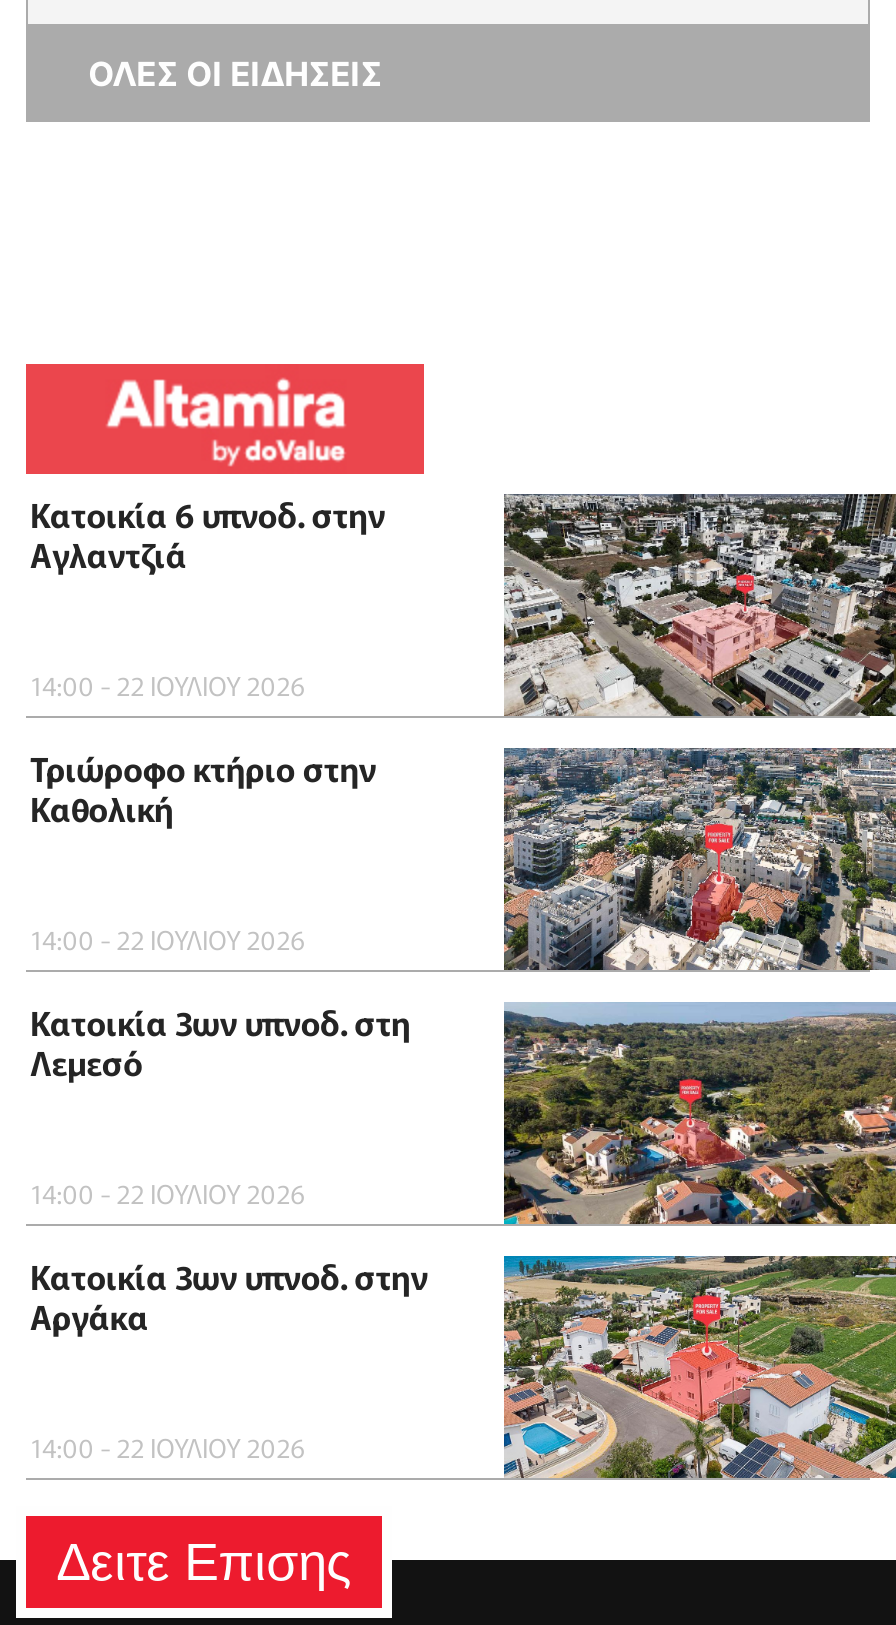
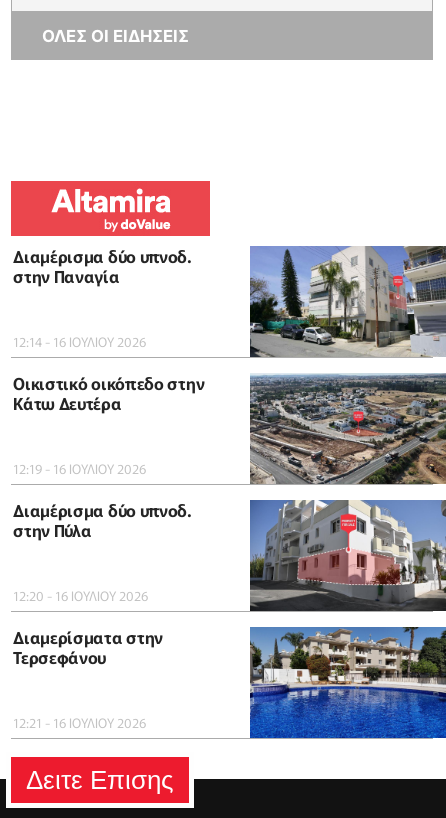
[30,490,385,578] Κατοικία 6 υπνοδ. στην | Αγλαντζιά -> [13,244,191,288] Διαμέρισμα δύο υπνοδ. | στην Παναγία
[502,492,890,718] [image] -> [249,245,443,358] [image]
[30,666,304,704] 14:00 - 22 ΙΟΥΛΙΟΥ 2026 -> [13,332,146,351] 12:14 - 16 ΙΟΥΛΙΟΥ 2026
[30,744,376,832] Τριώροφο κτήριο στην | Καθολική -> [13,371,204,415] Οικιστικό οικόπεδο στην | Κάτω Δευτέρα
[504,748,890,972] [image] -> [250,373,443,485] [image]
[30,919,304,957] 14:00 - 22 ΙΟΥΛΙΟΥ 2026 -> [13,459,146,478] 12:19 - 16 ΙΟΥΛΙΟΥ 2026
[30,997,410,1085] Κατοικία 3ων υπνοδ. στη | Λεμεσό -> [13,498,191,542] Διαμέρισμα δύο υπνοδ. | στην Πύλα
[502,1002,890,1226] [image] -> [249,500,443,612] [image]
[30,1173,304,1211] 14:00 - 22 ΙΟΥΛΙΟΥ 2026 -> [13,586,148,605] 12:20 - 16 ΙΟΥΛΙΟΥ 2026
[30,1251,428,1339] Κατοικία 3ων υπνοδ. στην | Αργάκα -> [13,625,163,669] Διαμερίσματα στην | Τερσεφάνου
[502,1254,890,1480] [image] -> [249,626,443,739] [image]
[30,1427,304,1465] 14:00 - 22 ΙΟΥΛΙΟΥ 2026 -> [13,712,146,731] 12:21 - 16 ΙΟΥΛΙΟΥ 2026

